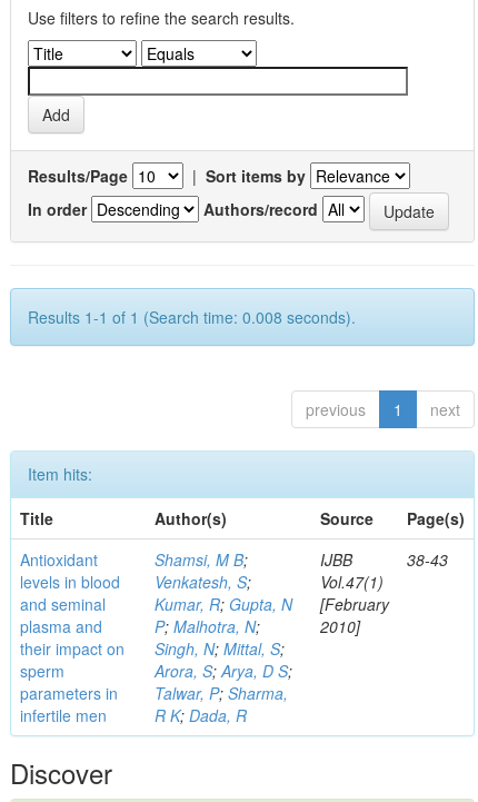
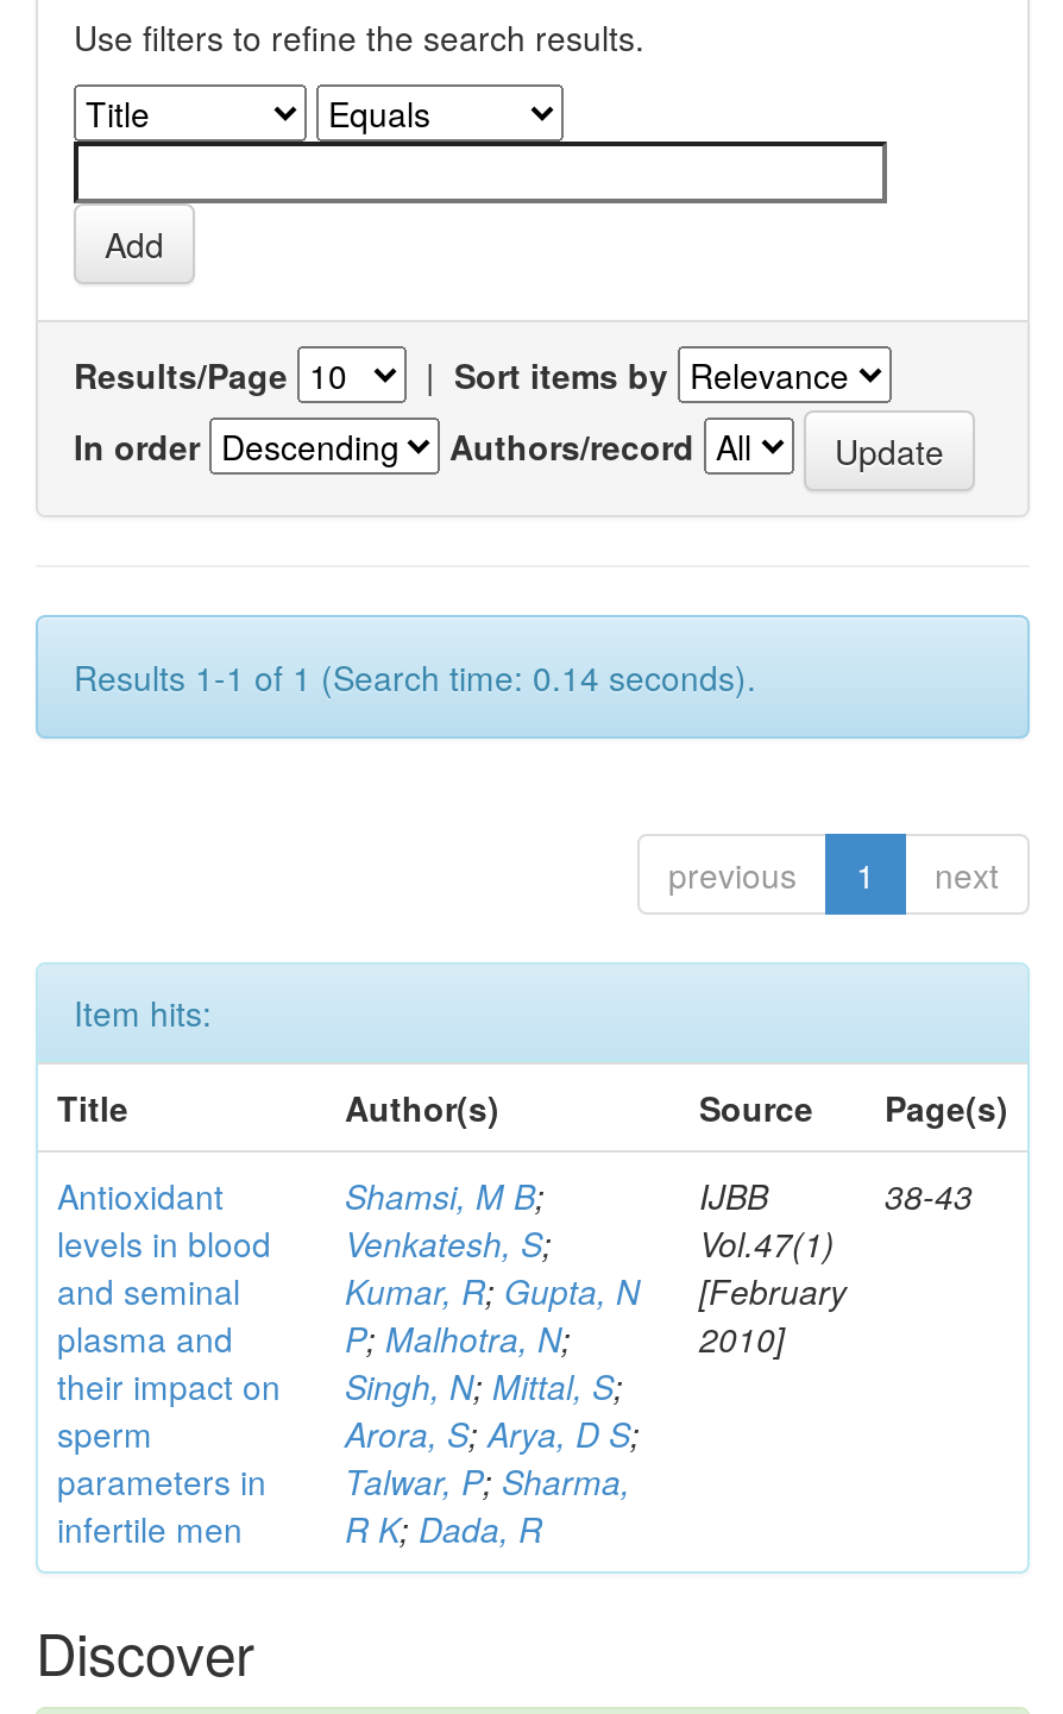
[28,306,356,328] Results 1-1 of 1 (Search time: 0.008 seconds). -> [74,653,756,701] Results 1-1 of 1 (Search time: 0.14 seconds).

